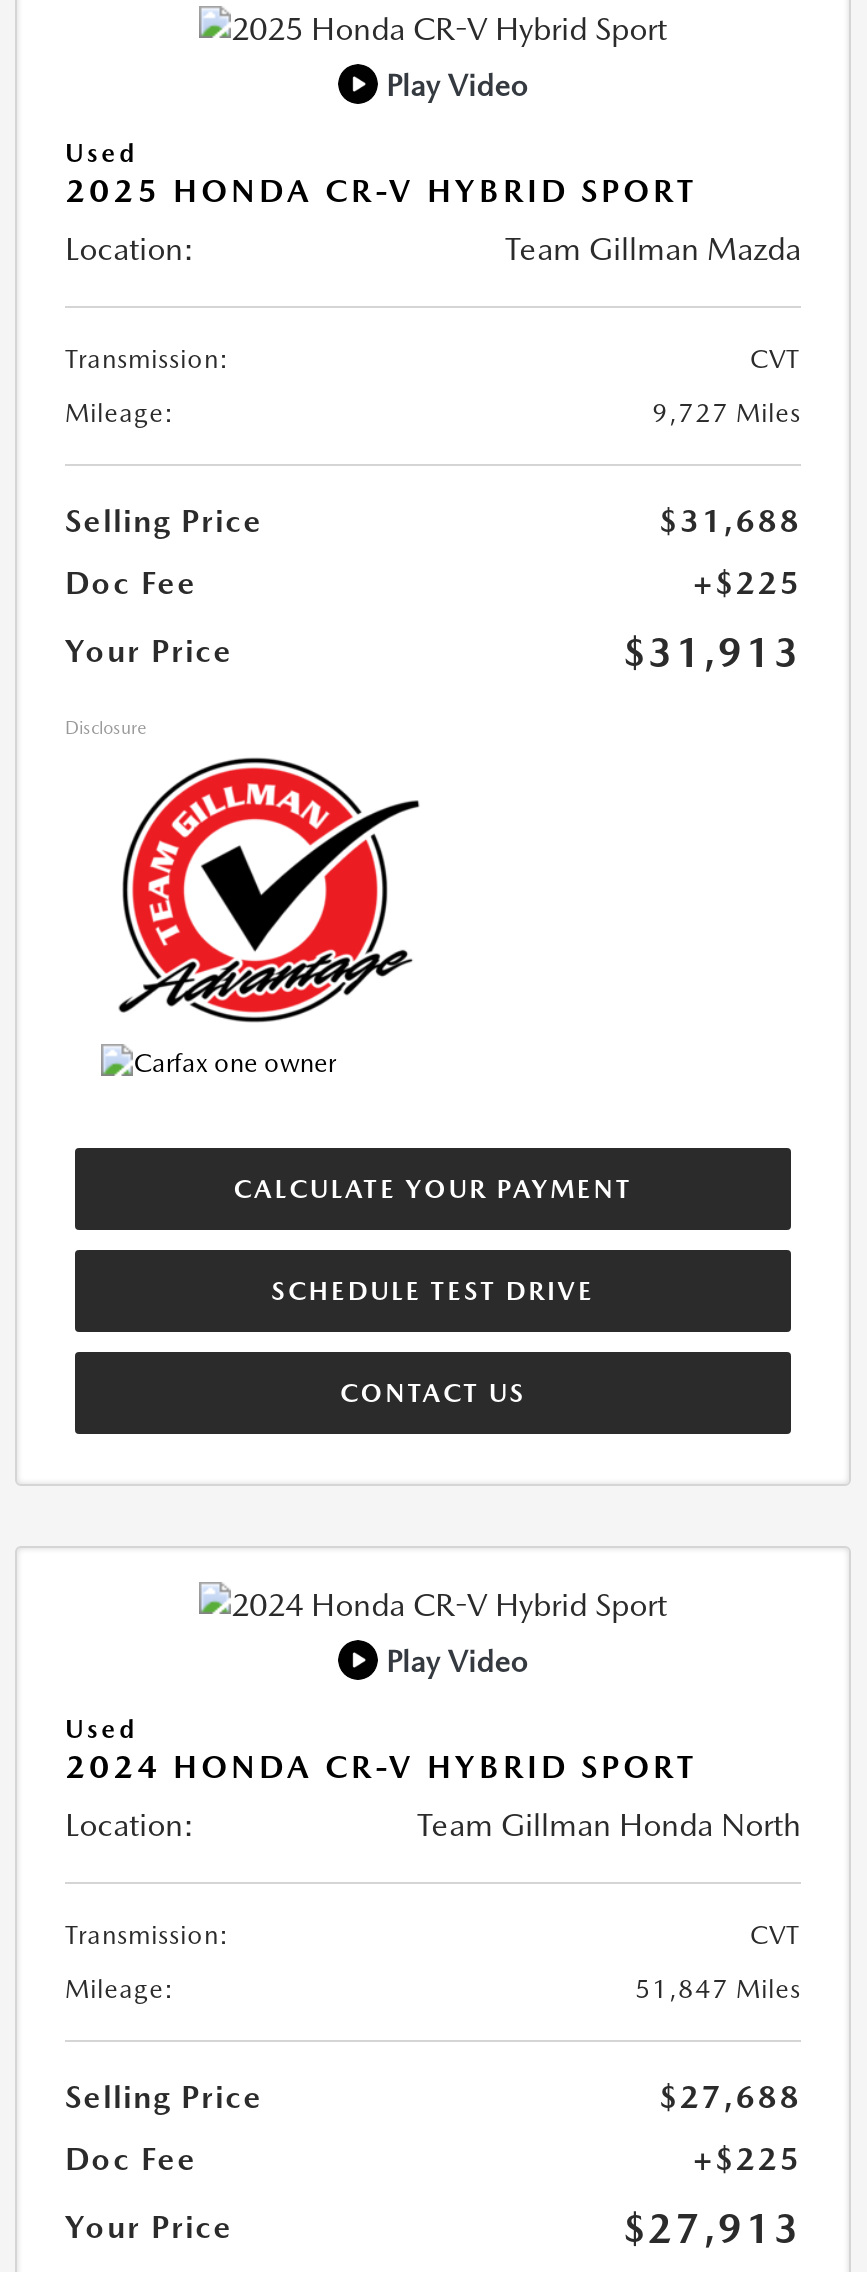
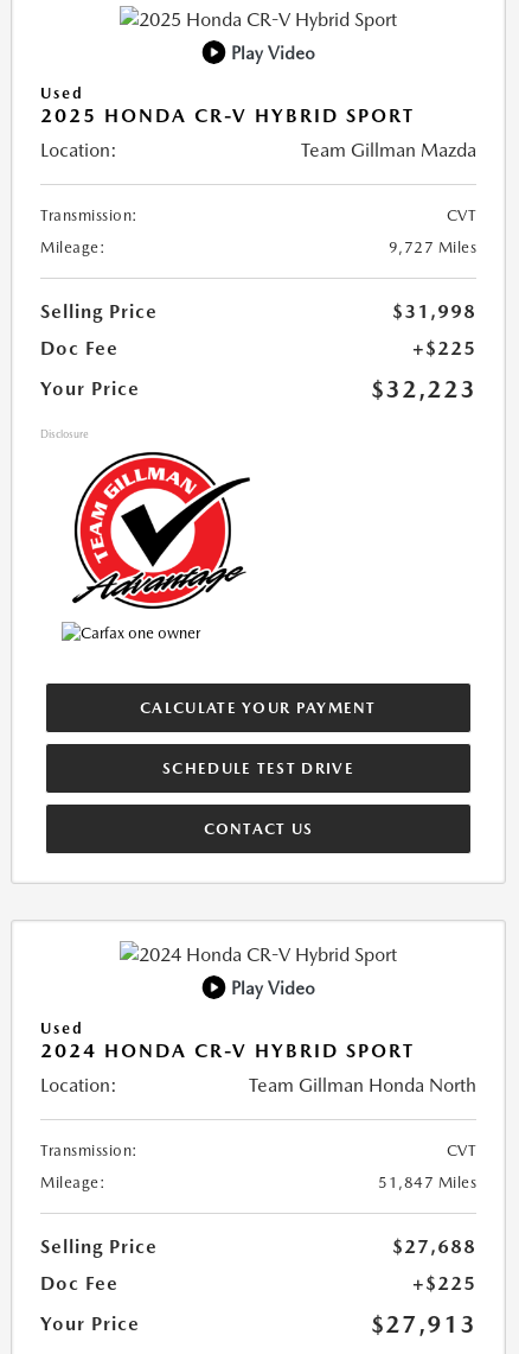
[659,502,801,540] $31,688 -> [392,300,476,323] $31,998
[623,628,801,676] $31,913 -> [371,375,476,404] $32,223

